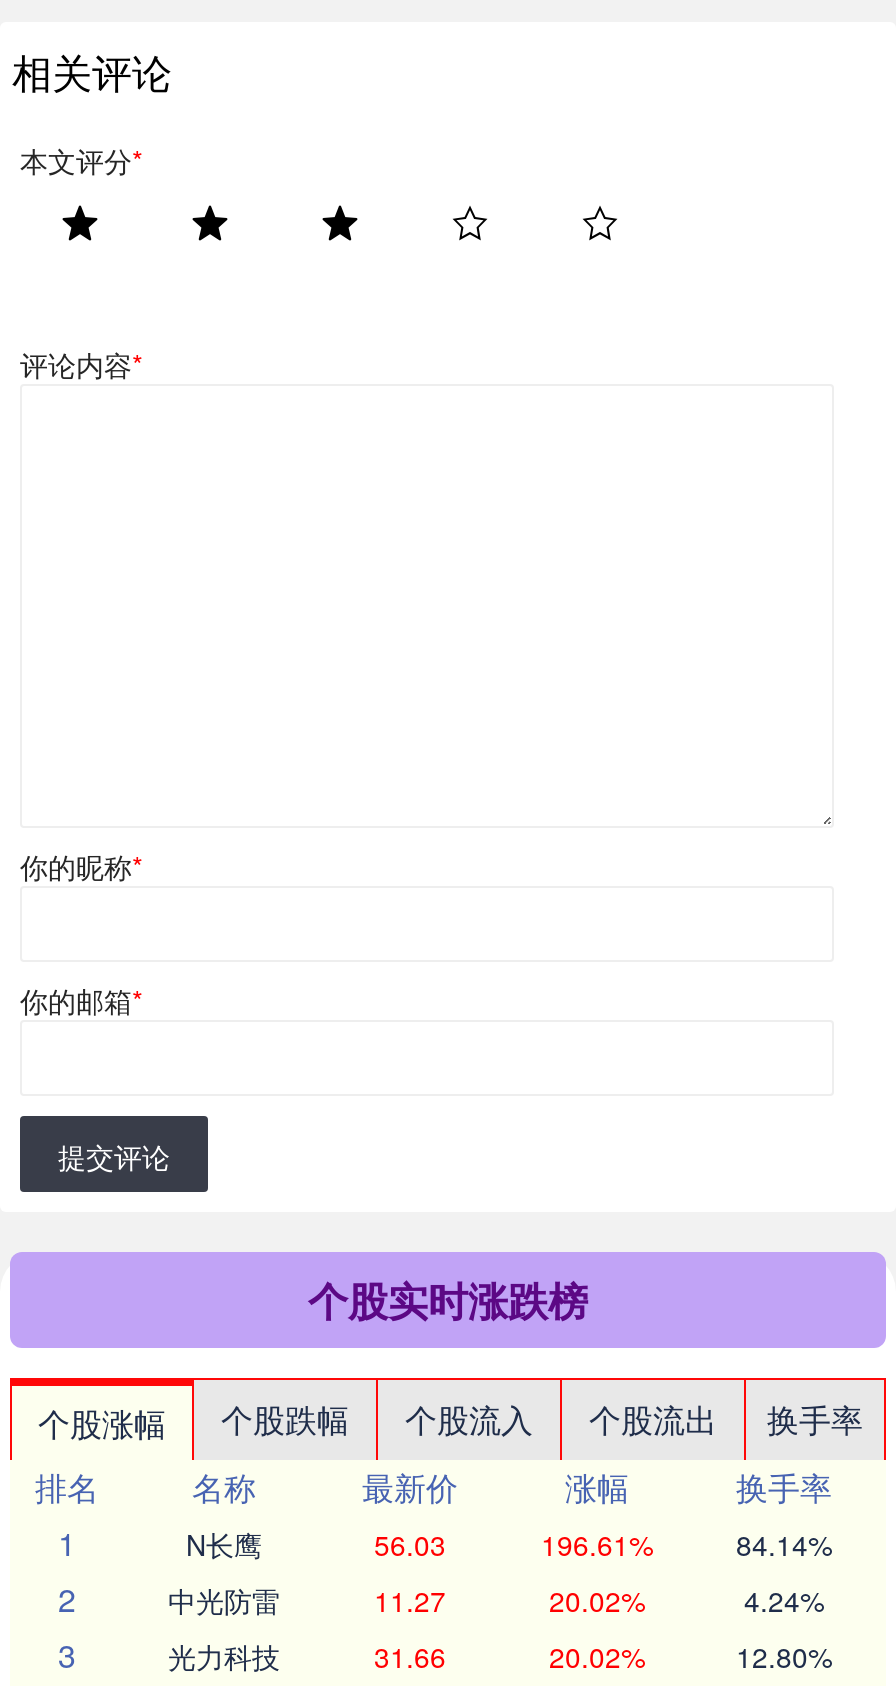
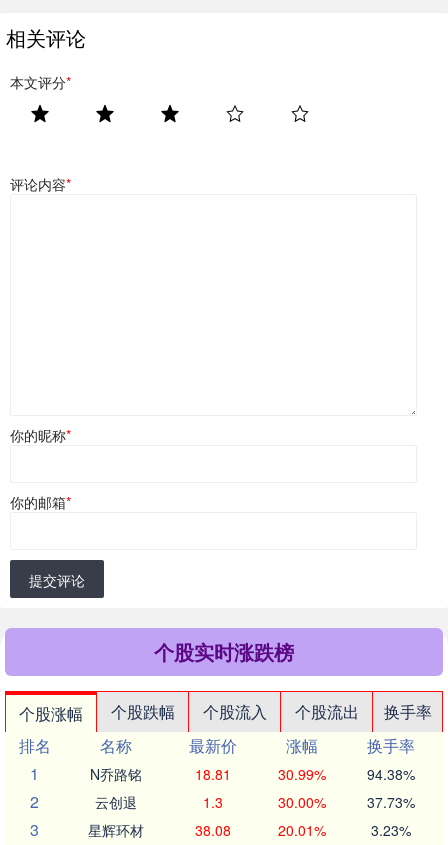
[186,1524,832,1564] N长鹰 | 56.03 | 196.61% | 84.14% -> [90,764,414,784] N乔路铭 | 18.81 | 30.99% | 94.38%
[168,1580,824,1620] 中光防雷 | 11.27 | 20.02% | 4.24% -> [95,792,414,812] 云创退 | 1.3 | 30.00% | 37.73%
[168,1636,832,1676] 光力科技 | 31.66 | 20.02% | 12.80% -> [88,820,410,840] 星辉环材 | 38.08 | 20.01% | 3.23%

